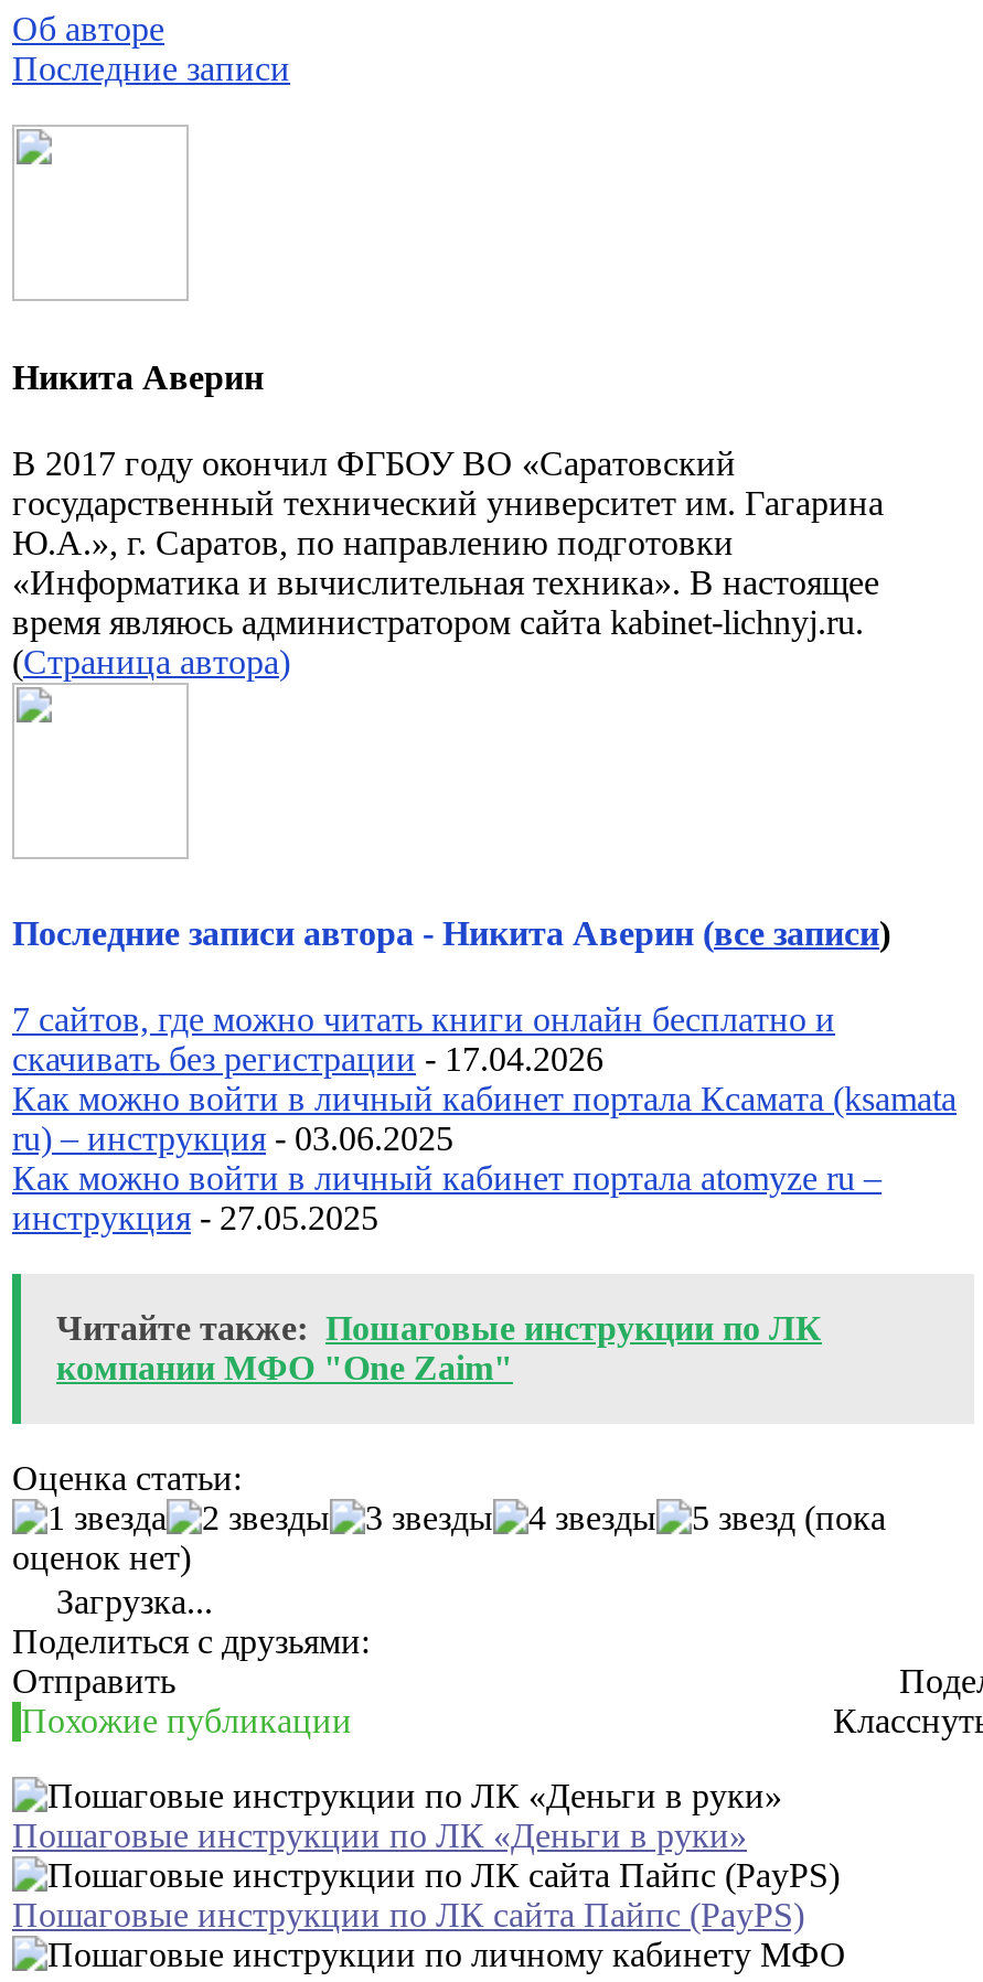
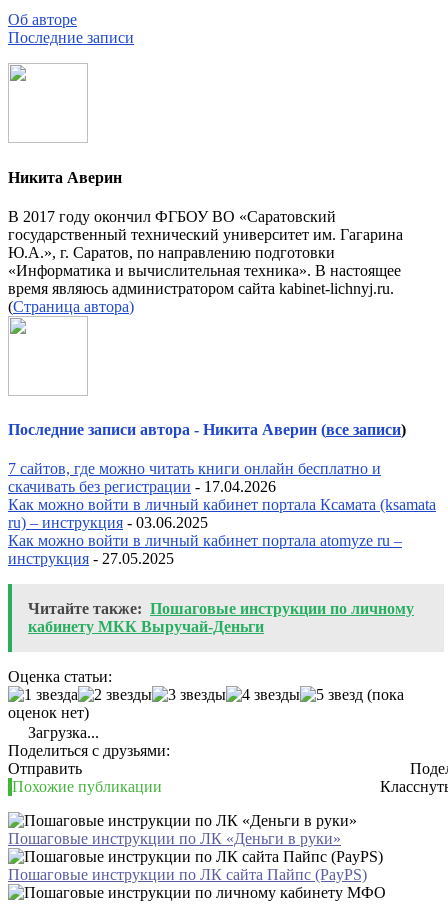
[56,1310,822,1387] Читайте также: Пошаговые инструкции по ЛК | компании МФО "One Zaim" -> [28,600,414,635] Читайте также: Пошаговые инструкции по личному | кабинету МКК Выручай-Деньги

